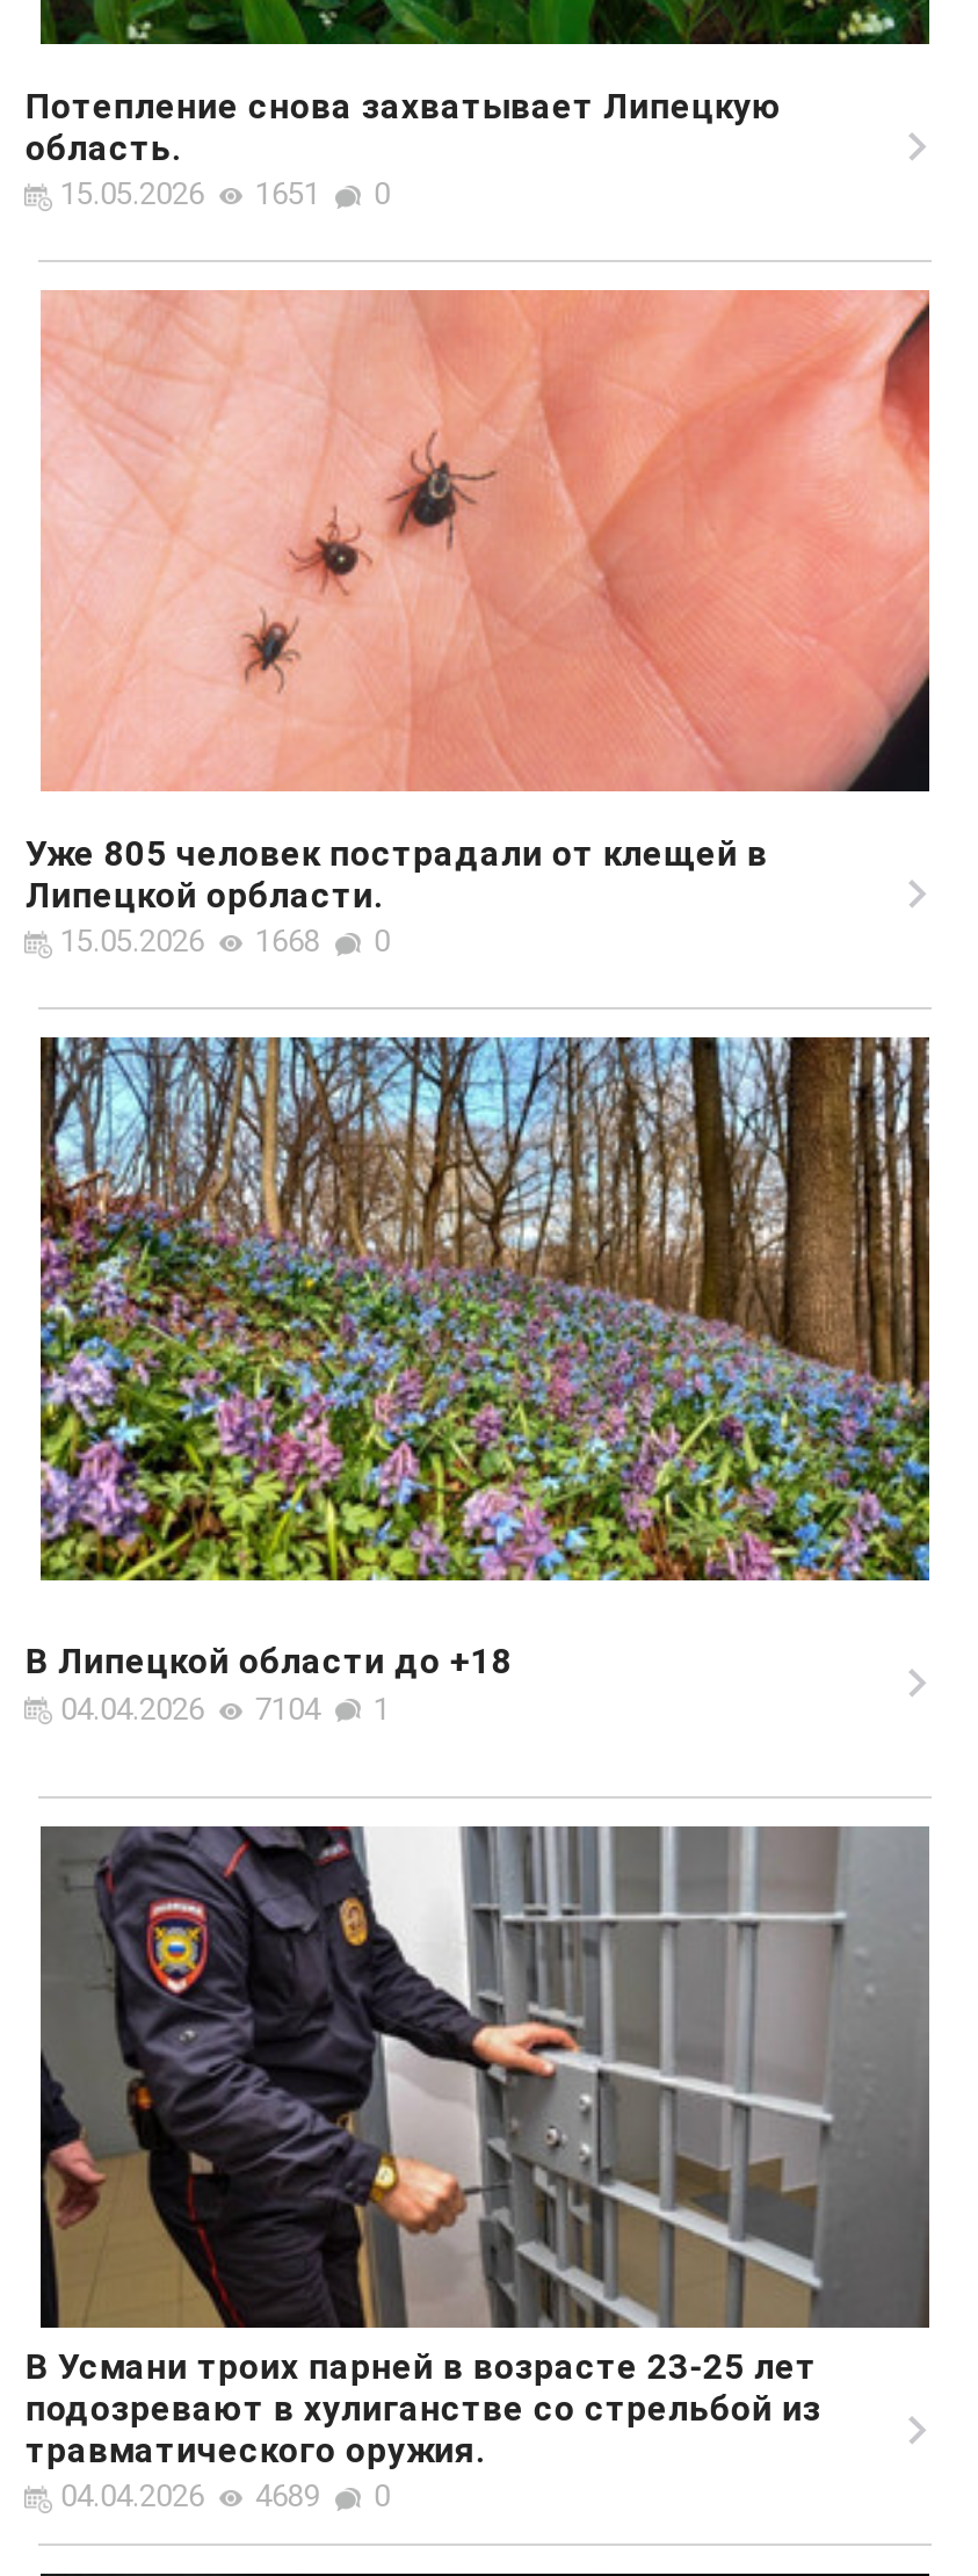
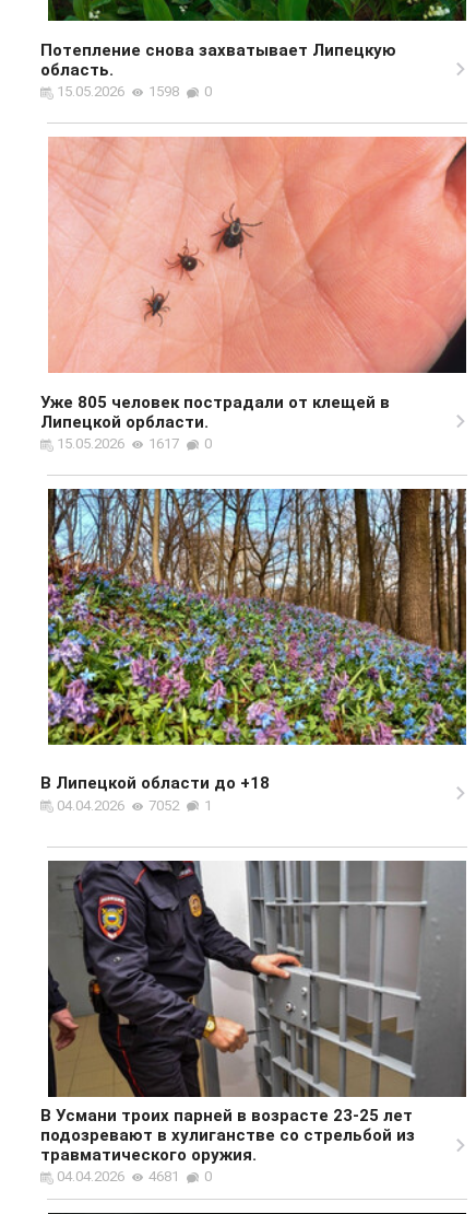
[60,177,390,212] 15.05.2026 1651 0 -> [57,83,212,100] 15.05.2026 1598 0
[60,924,390,958] 15.05.2026 1668 0 -> [57,435,212,452] 15.05.2026 1617 0
[60,1691,390,1726] 04.04.2026 7104 1 -> [57,797,212,813] 04.04.2026 7052 1
[60,2480,390,2515] 04.04.2026 4689 0 -> [57,1169,212,1185] 04.04.2026 4681 0

